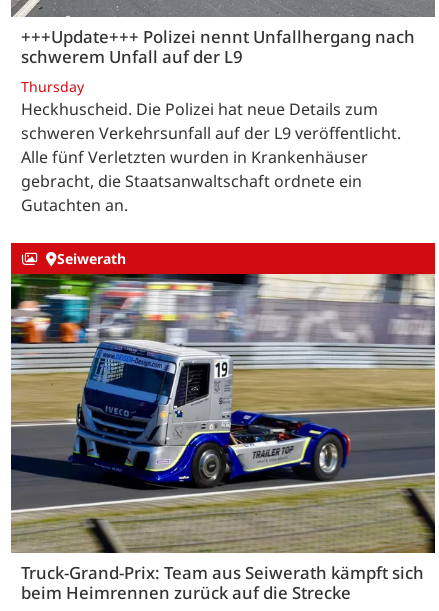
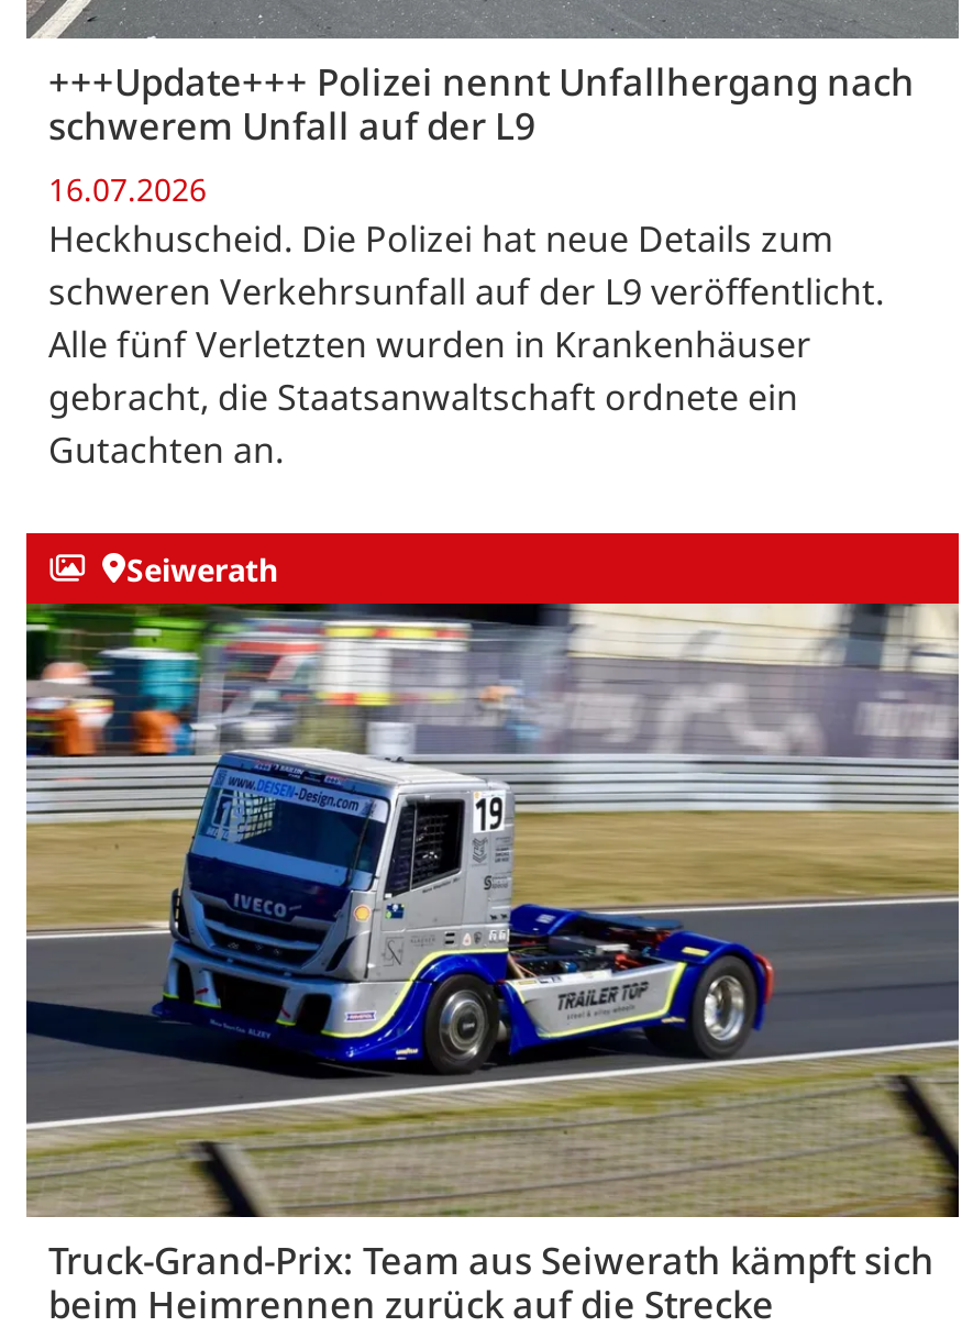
[21,77,84,96] Thursday -> [48,169,207,210] 16.07.2026

